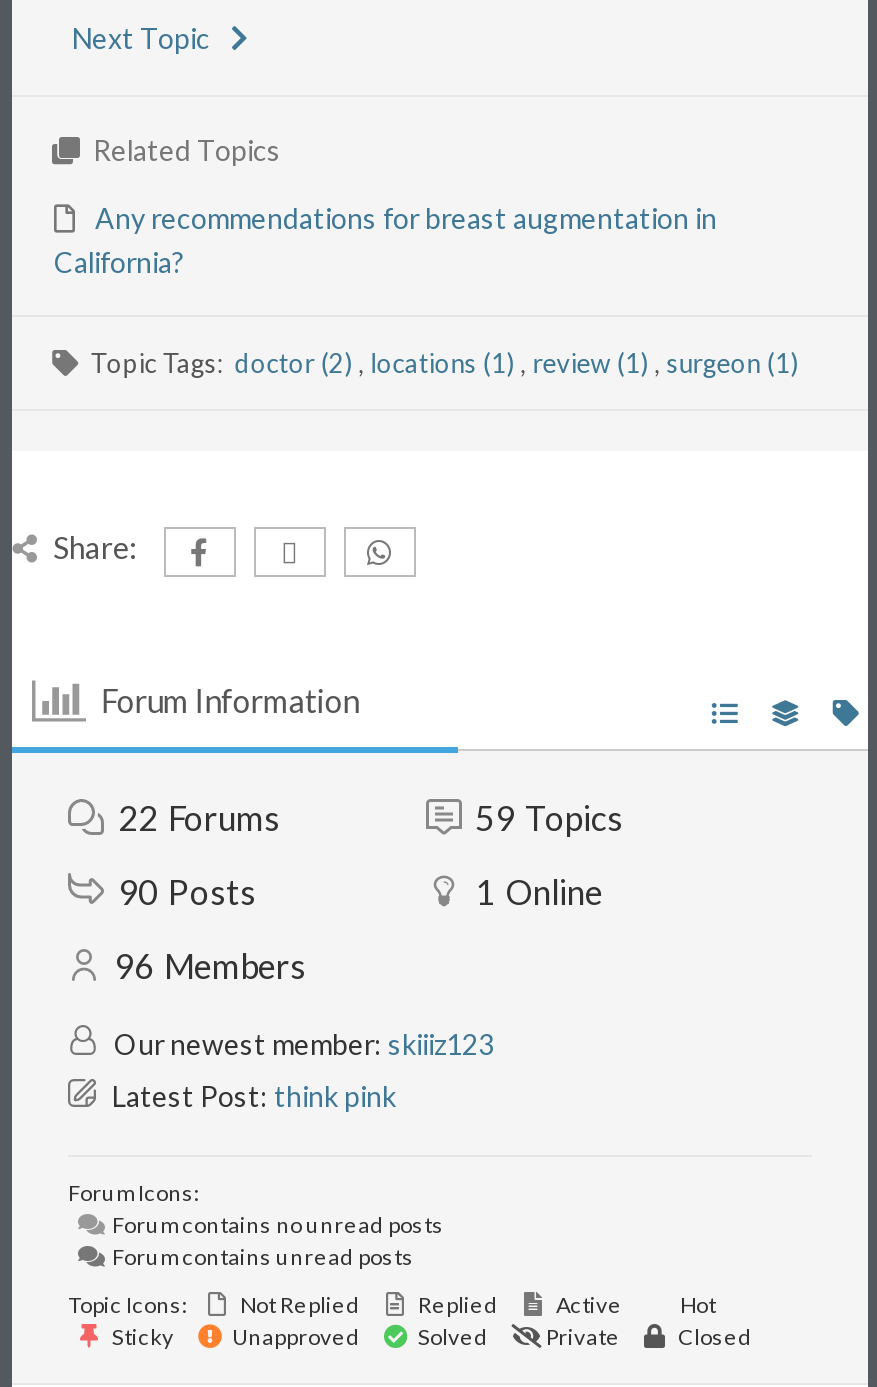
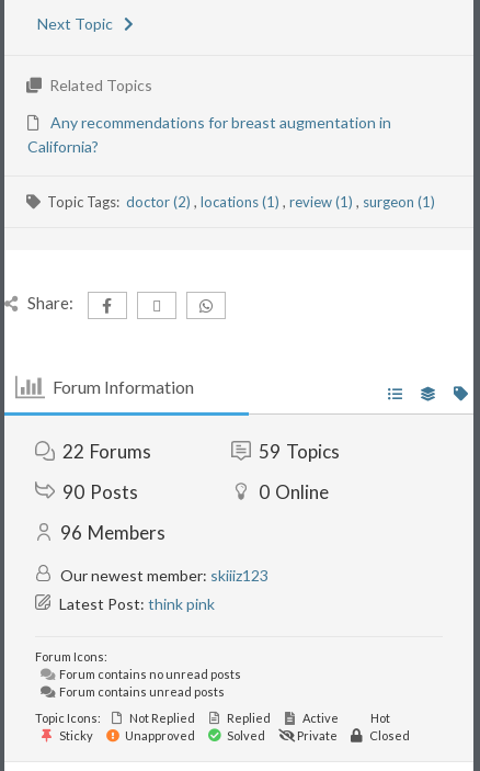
[475,870,603,912] 1 Online -> [258,480,328,503] 0 Online

